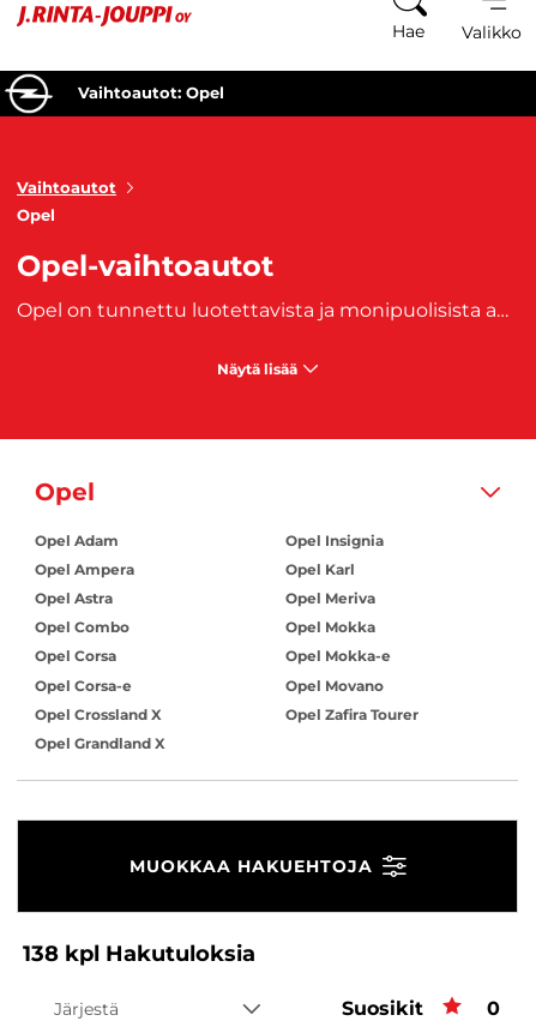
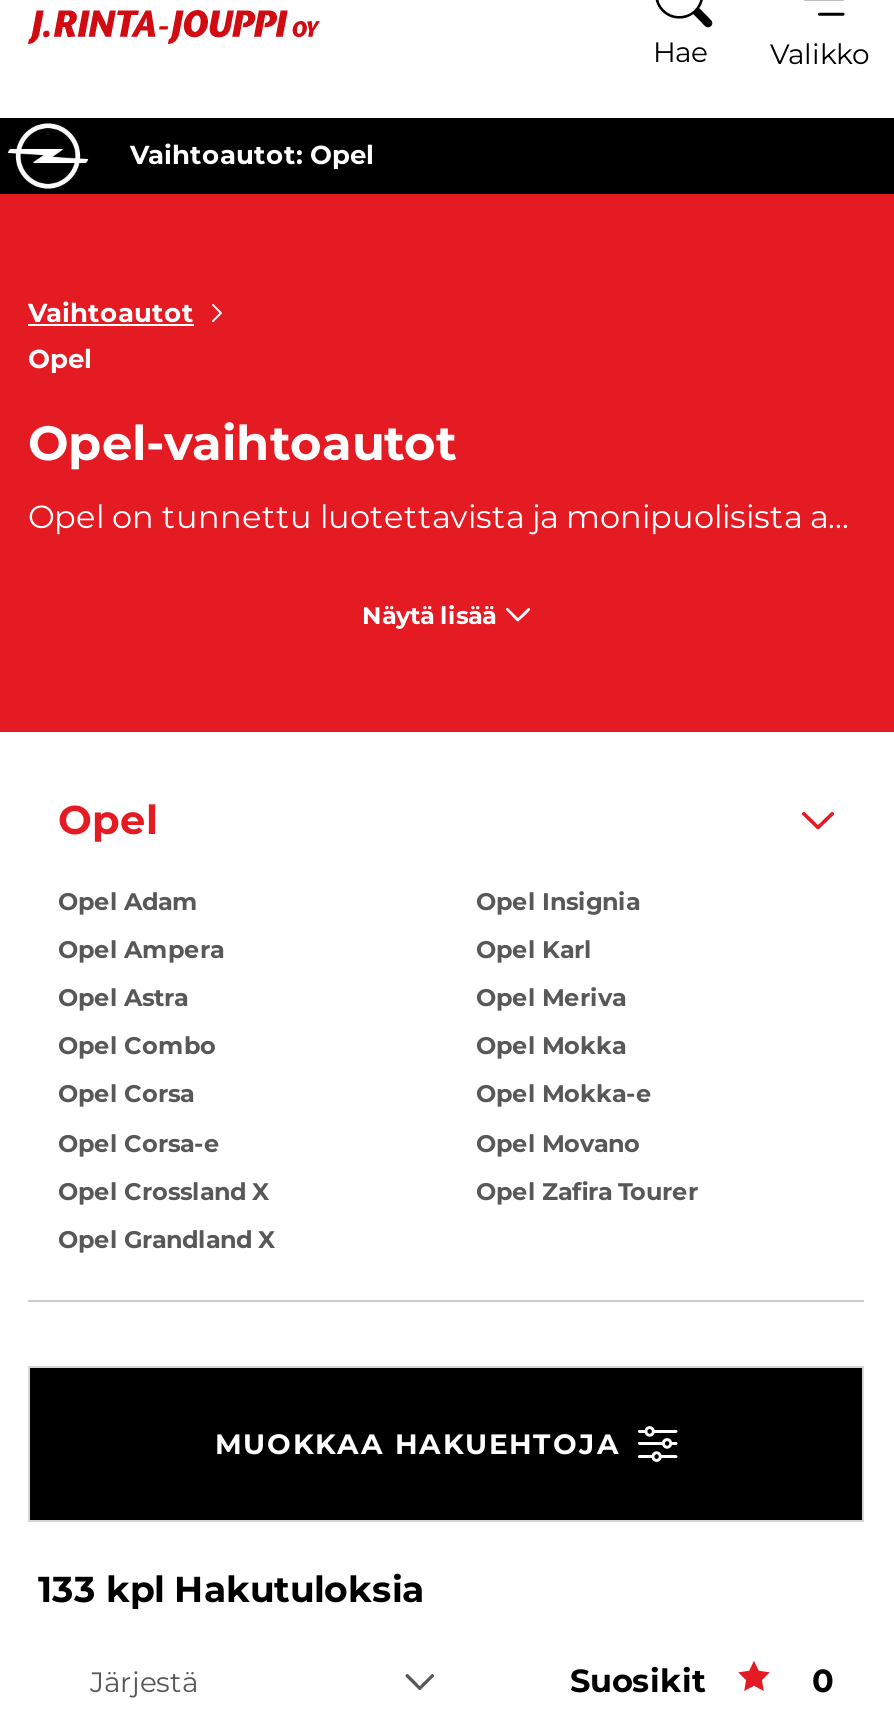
[23,941,255,967] 138 kpl Hakutuloksia -> [38,1568,424,1612] 133 kpl Hakutuloksia

